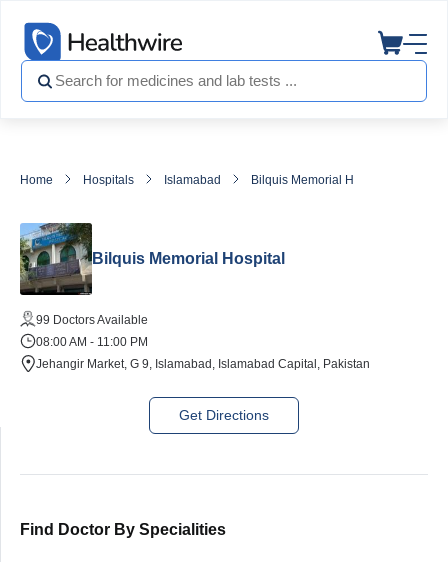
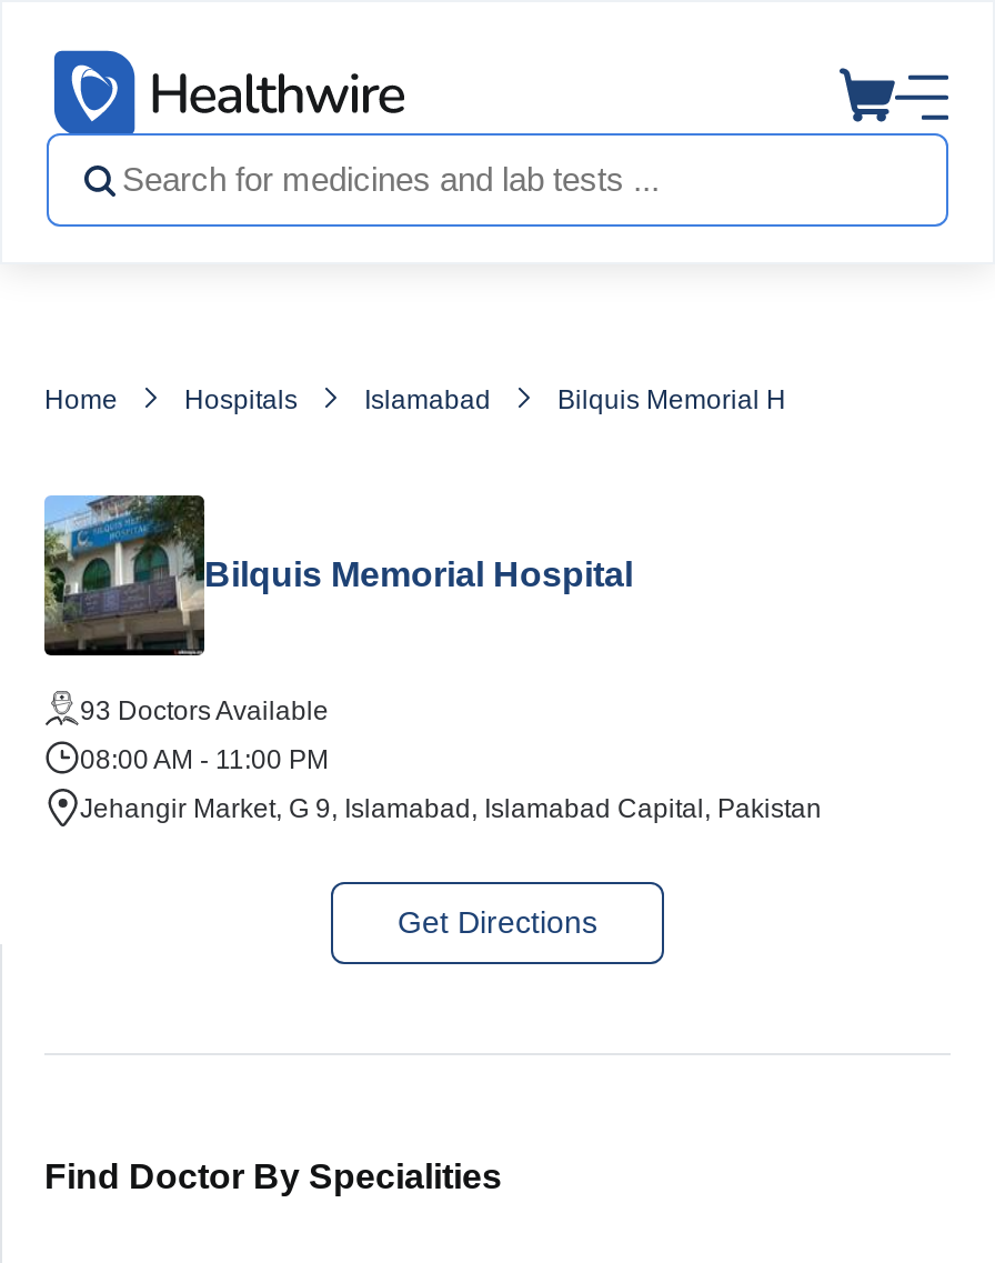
[36,313,148,327] 99 Doctors Available -> [80,695,329,726] 93 Doctors Available

